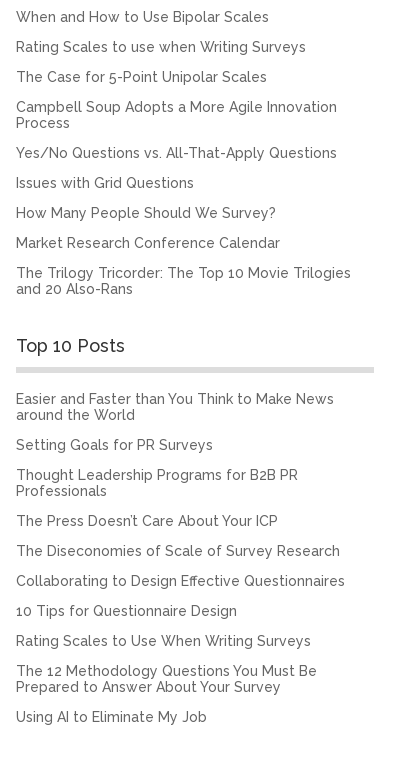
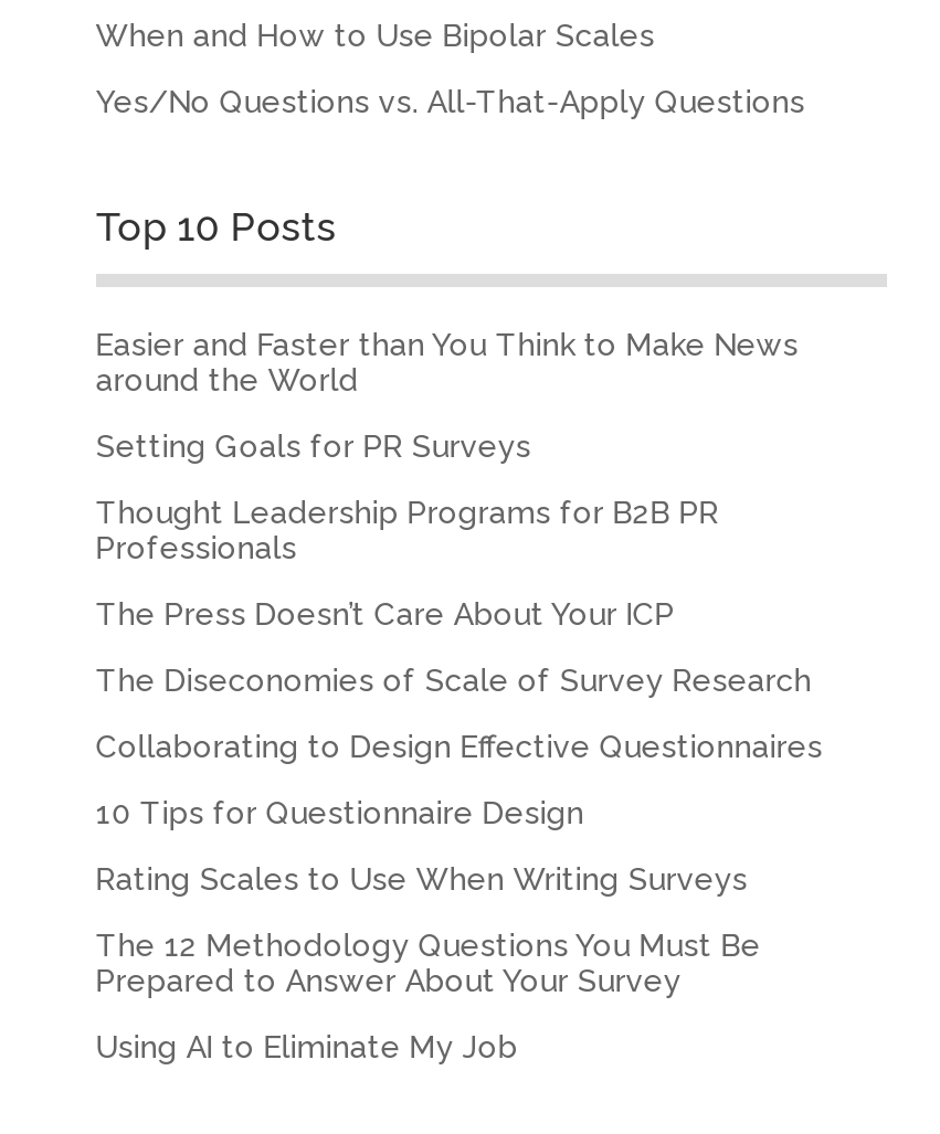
[16,39,337,131] Rating Scales to use when Writing Surveys | The Case for 5-Point Unipolar Scales | Campbell Soup Adopts a More Agile Innovation | Process -> none
[16,175,351,297] Issues with Grid Questions | How Many People Should We Survey? | Market Research Conference Calendar | The Trilogy Tricorder: The Top 10 Movie Trilogies | and 20 Also-Rans -> none

